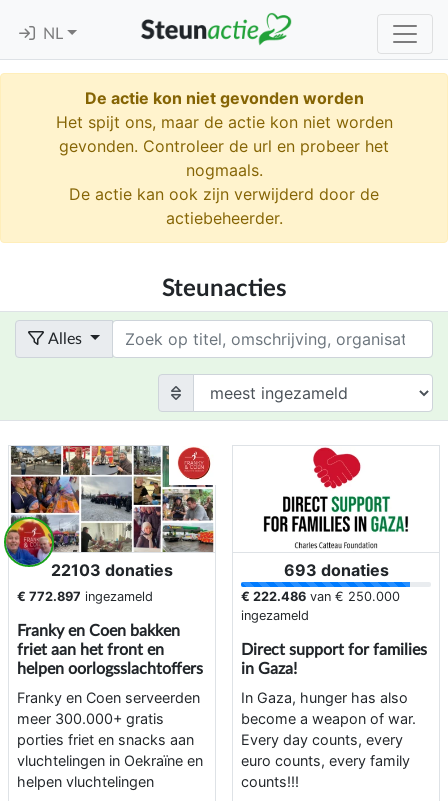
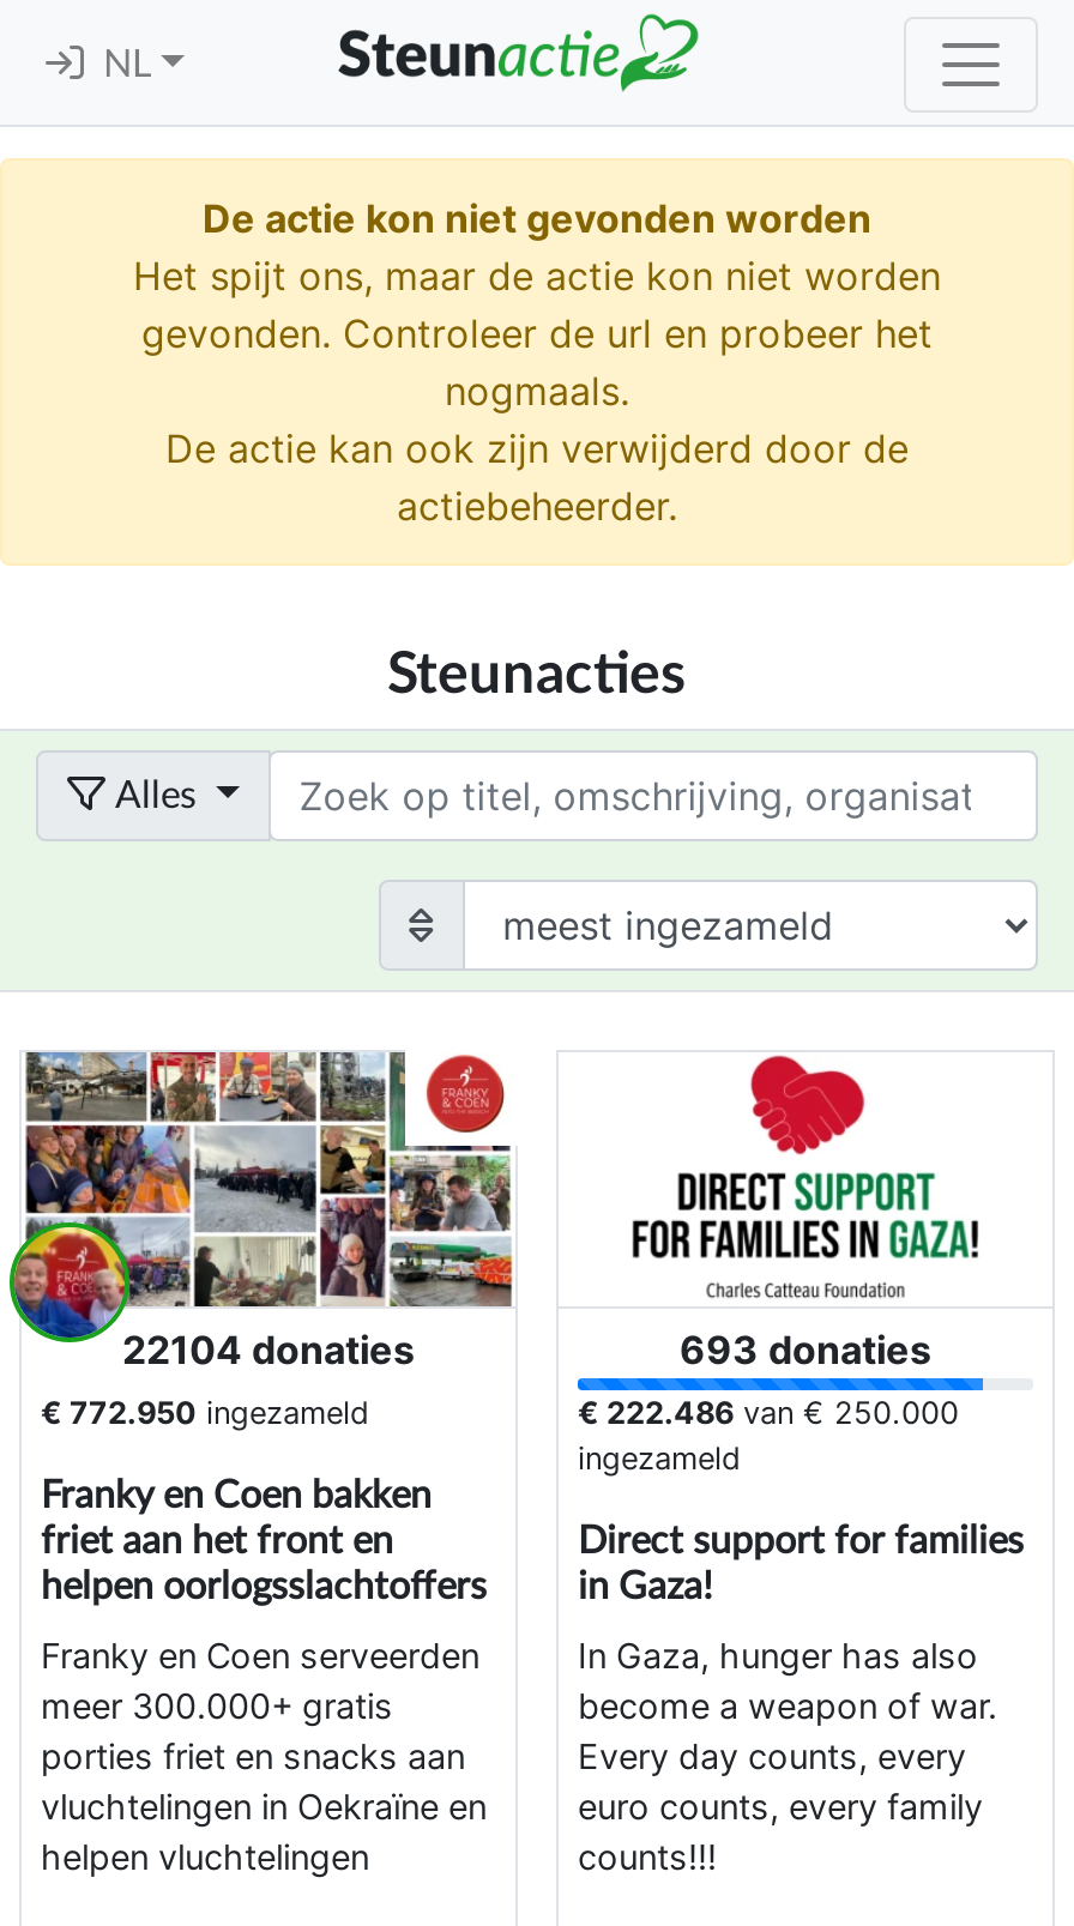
[51,560,173,580] 22103 donaties -> [122,1327,415,1374] 22104 donaties
[17,589,153,604] € 772.897 ingezameld -> [41,1396,369,1432] € 772.950 ingezameld

